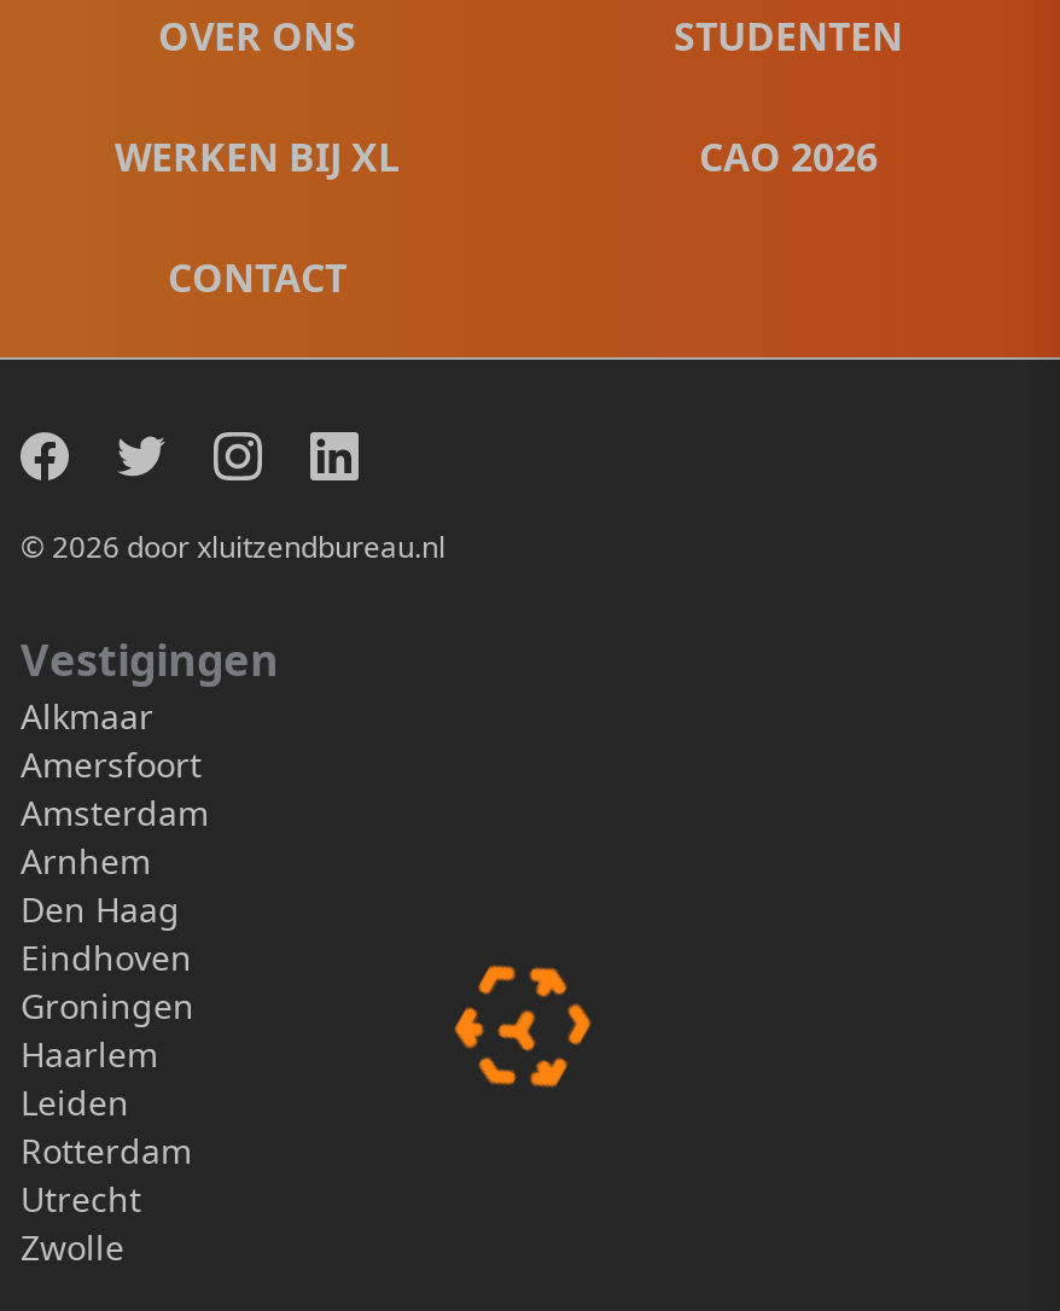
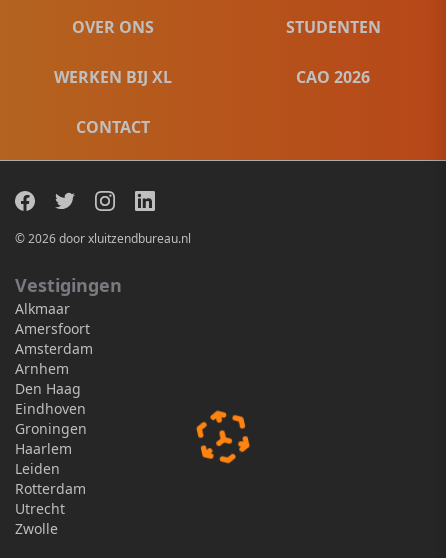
[453,963,593,1089] [image] -> [195,410,251,464] [image]

